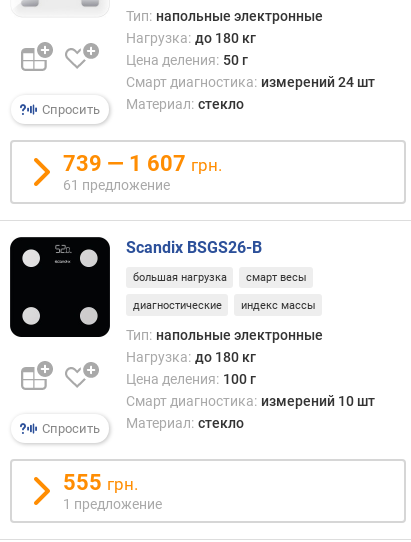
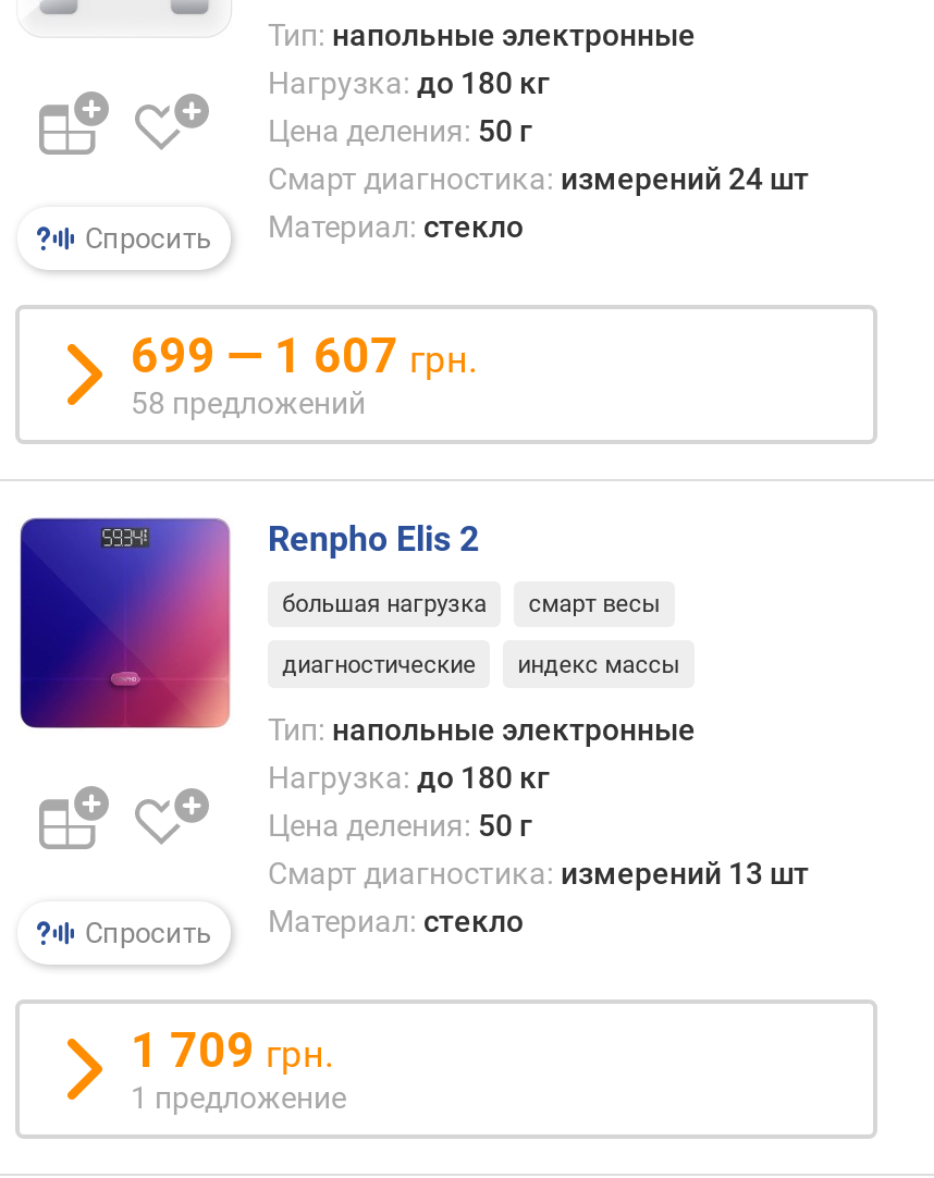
[63,151,222,193] 739 — 1 607 грн. | 61 предложение -> [131,329,477,420] 699 — 1 607 грн. | 58 предложений
[9,236,262,338] [image] | Scandix BSGS26-B -> [15,516,479,734] [image] | Renpho Elis 2
[126,371,255,387] Цена деления: 100 г -> [268,808,532,843] Цена деления: 50 г
[126,393,374,409] Смарт диагностика: измерений 10 шт -> [268,856,809,891] Смарт диагностика: измерений 13 шт
[63,470,138,495] 555 грн. -> [131,1023,333,1078] 1 709 грн.

